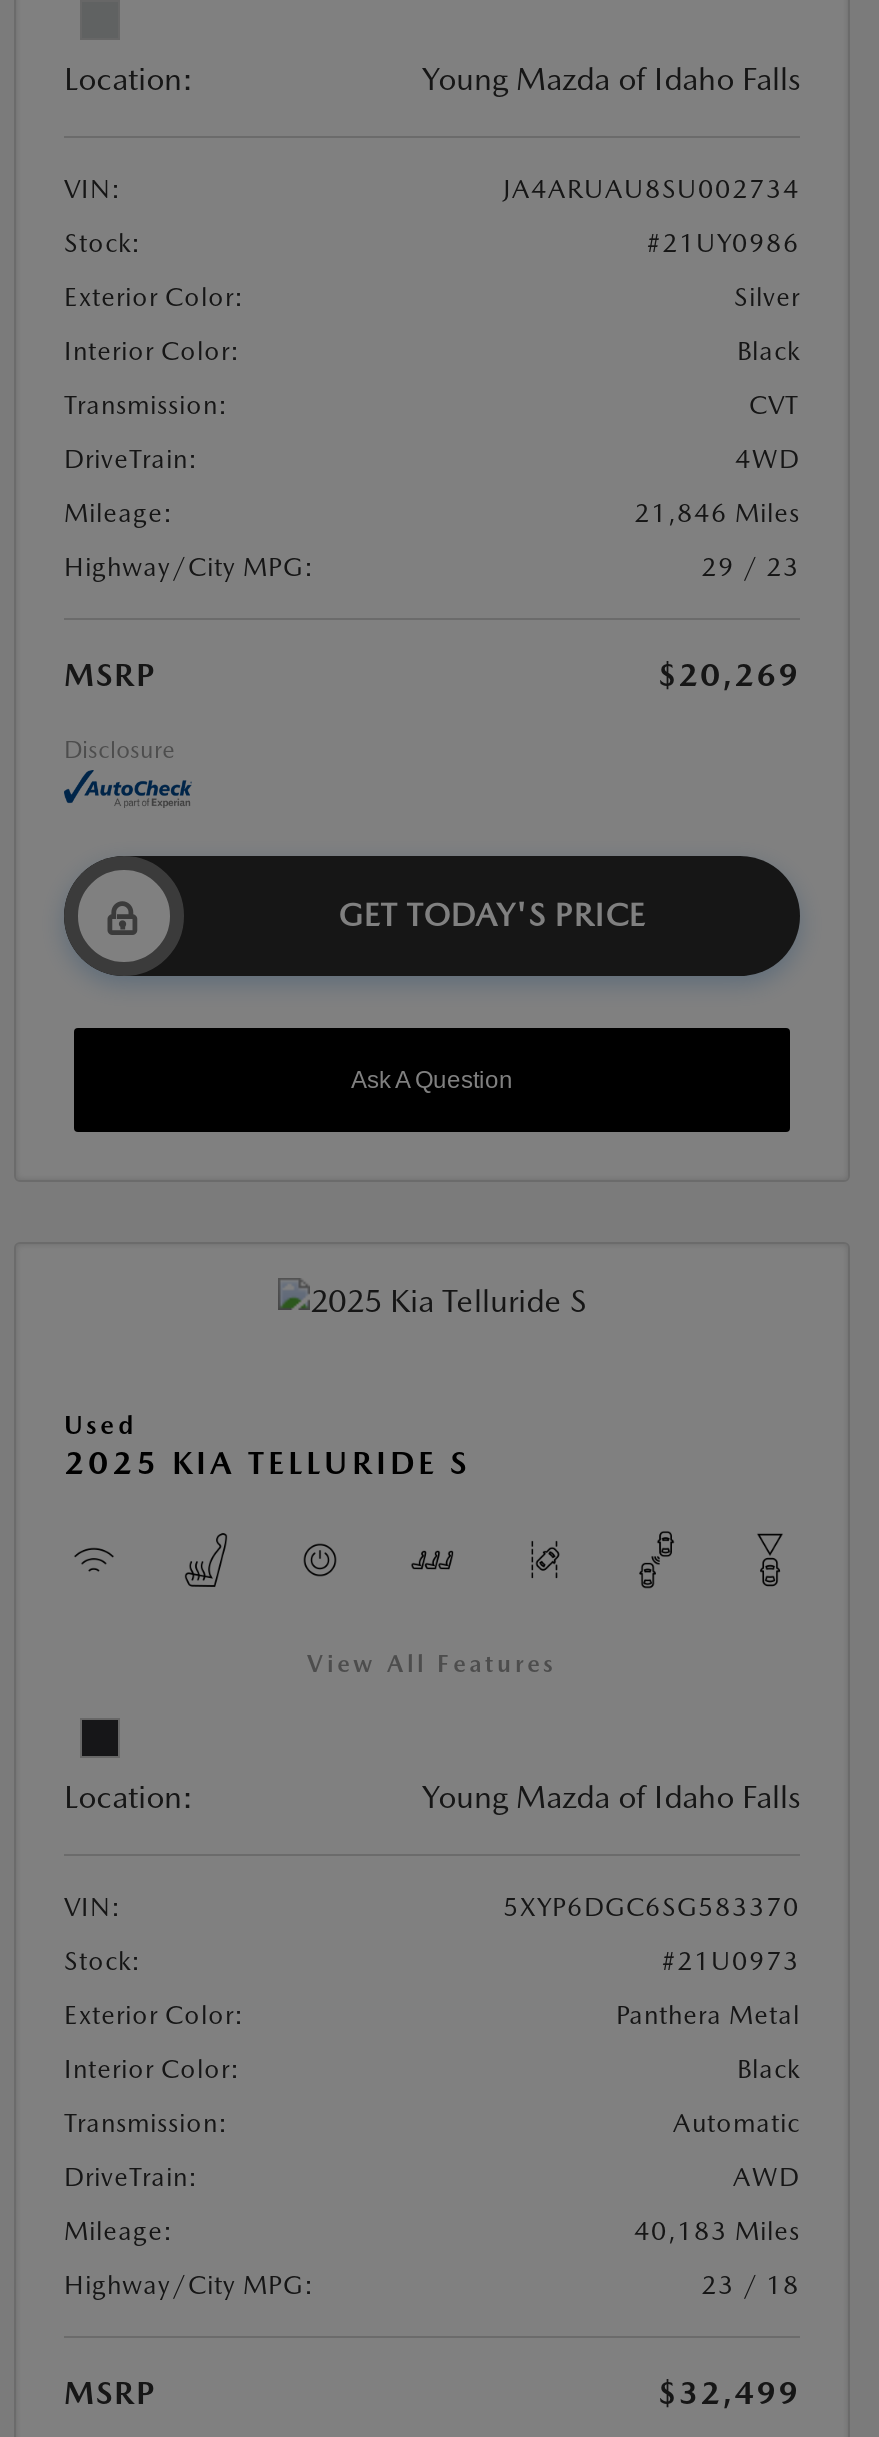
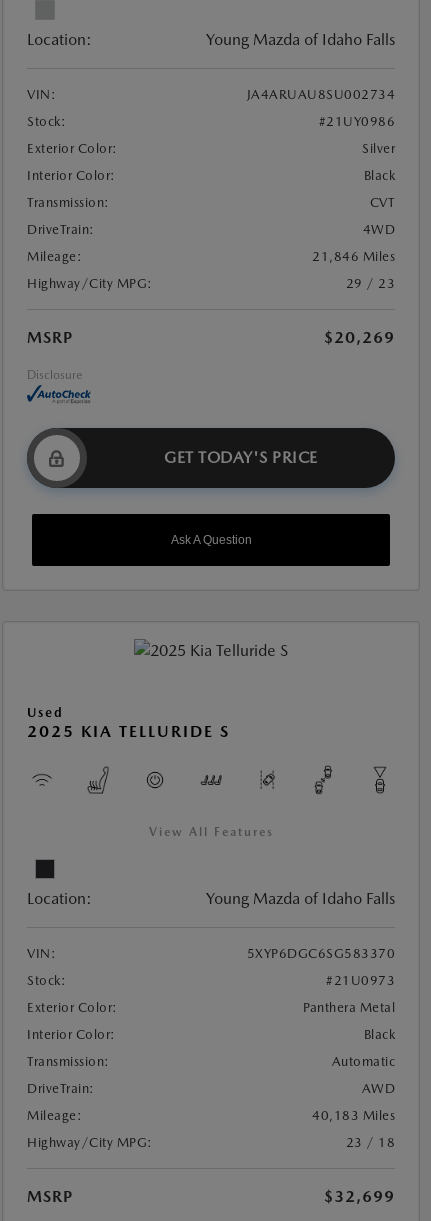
[658,2374,800,2412] $32,499 -> [324,1187,395,1206] $32,699

